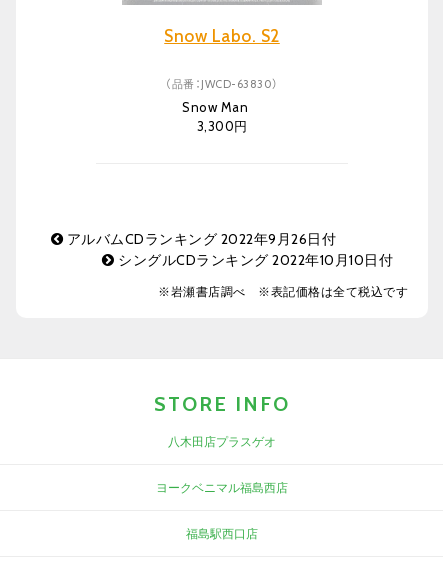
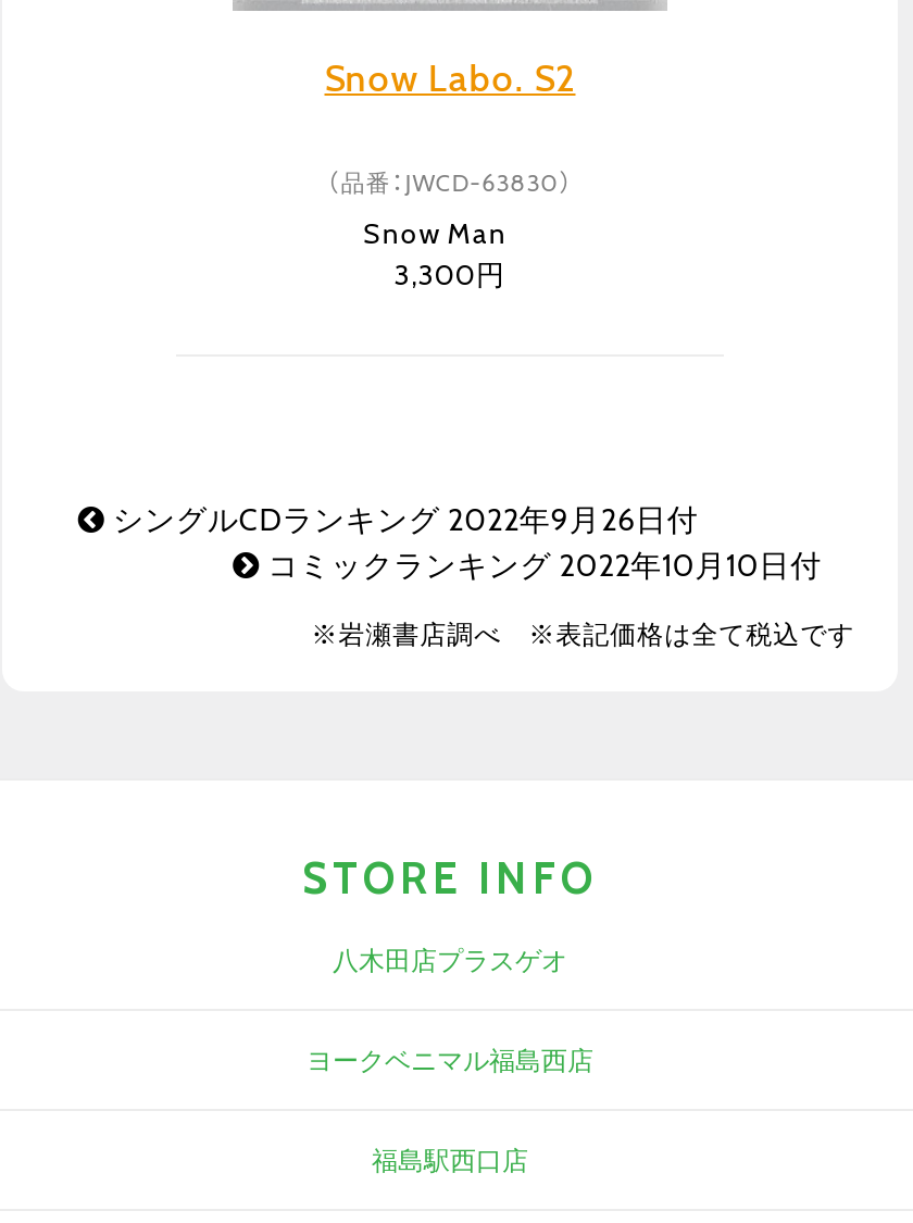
[63,230,393,269] アルバムCDランキング 2022年9月26日付 | シングルCDランキング 2022年10月10日付 -> [105,500,822,585] シングルCDランキング 2022年9月26日付 | コミックランキング 2022年10月10日付

